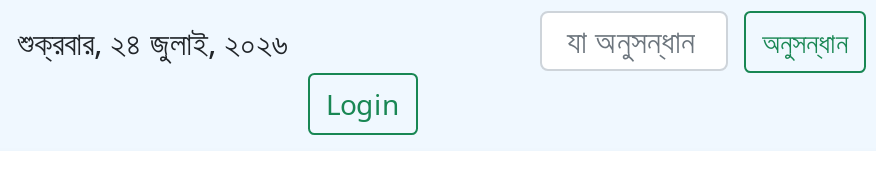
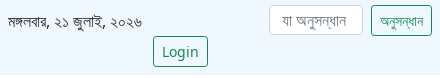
[18,20,288,64] শুক্রবার, ২৪ জুলাই, ২০২৬ -> [8,9,142,31] মঙ্গলবার, ২১ জুলাই, ২০২৬

